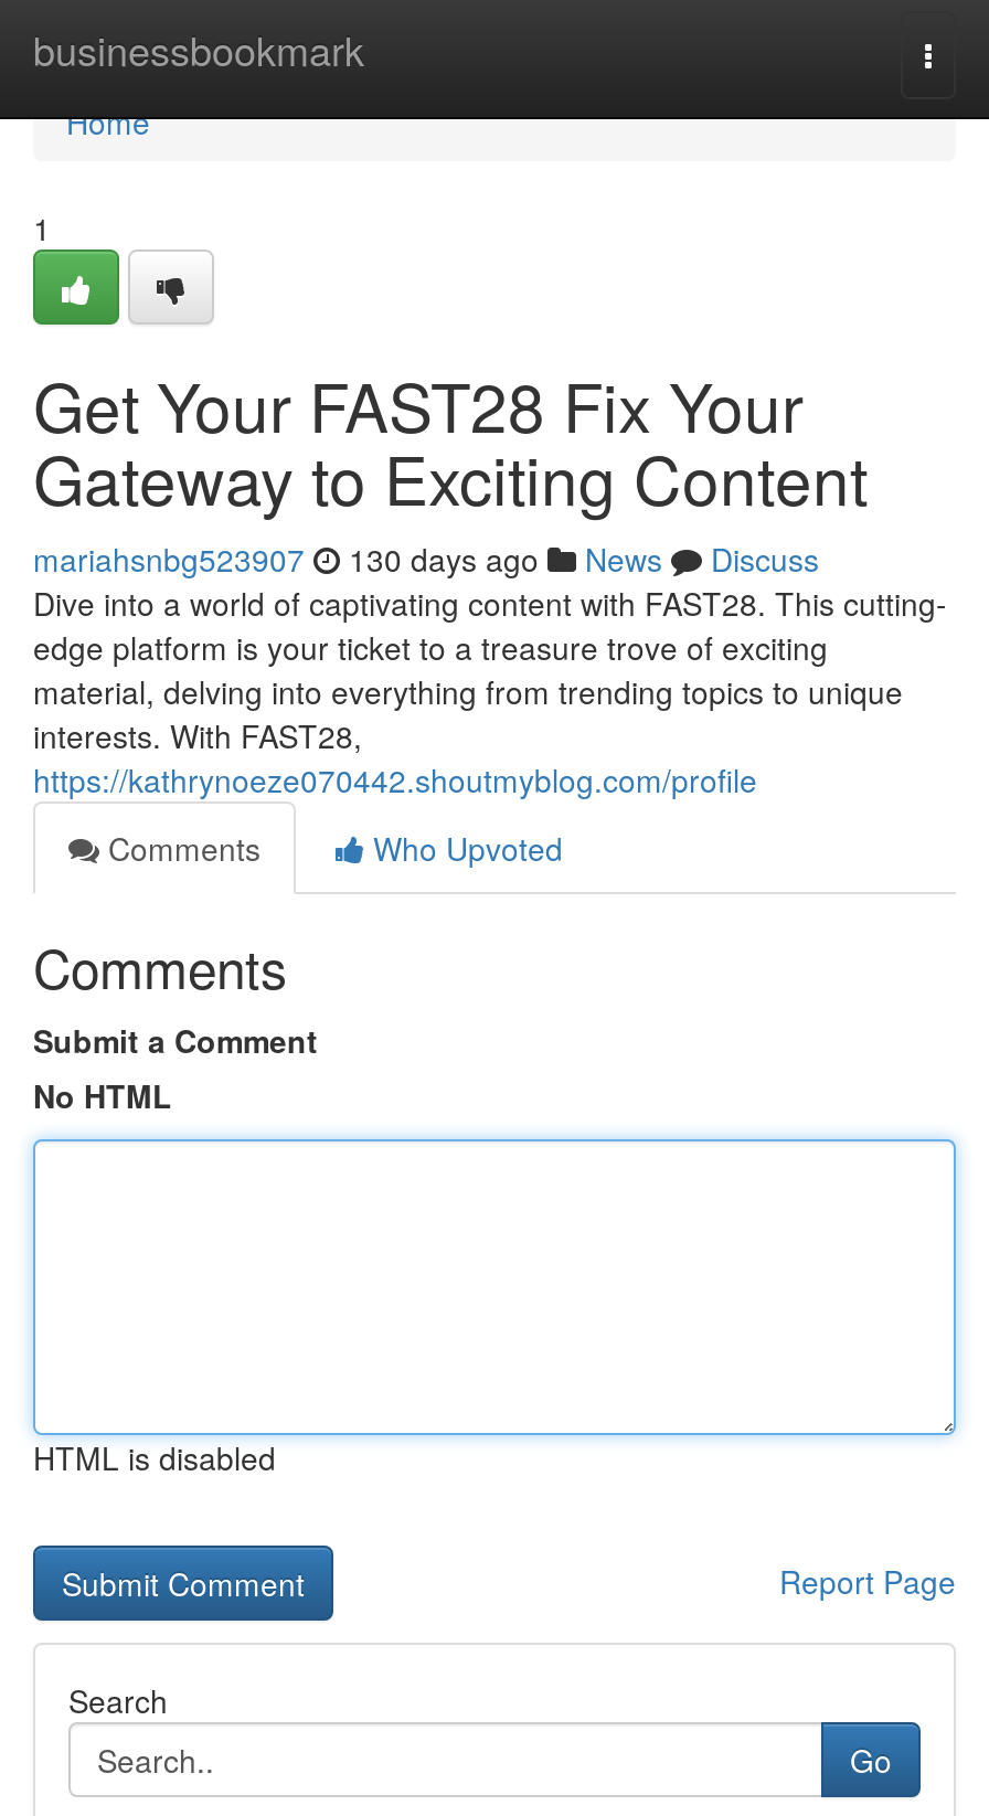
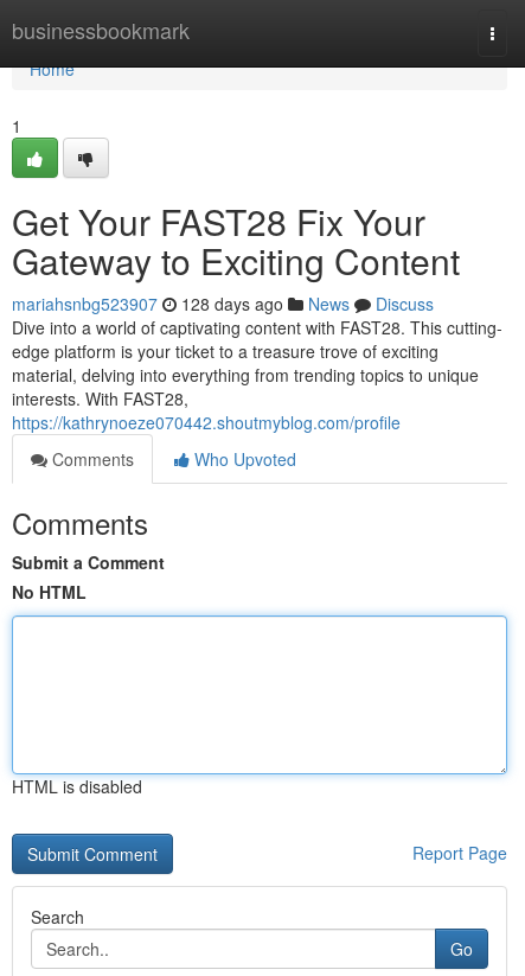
[33,537,819,581] mariahsnbg523907 130 days ago News Discuss -> [12,292,434,315] mariahsnbg523907 128 days ago News Discuss

